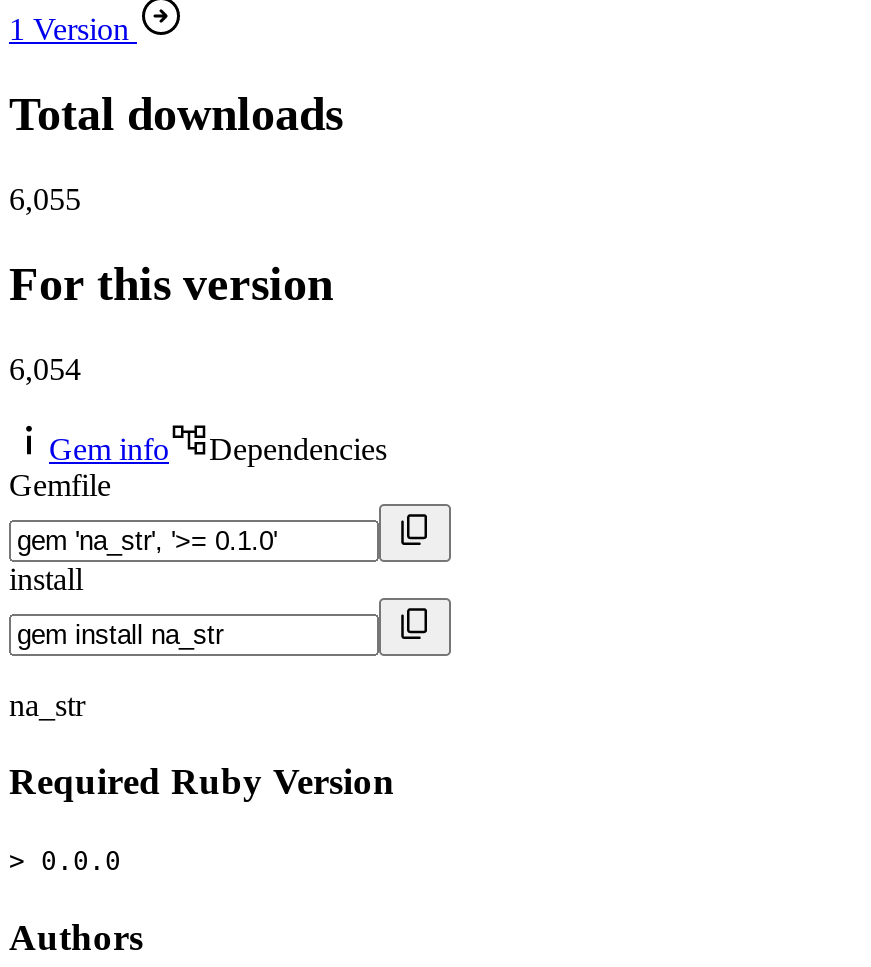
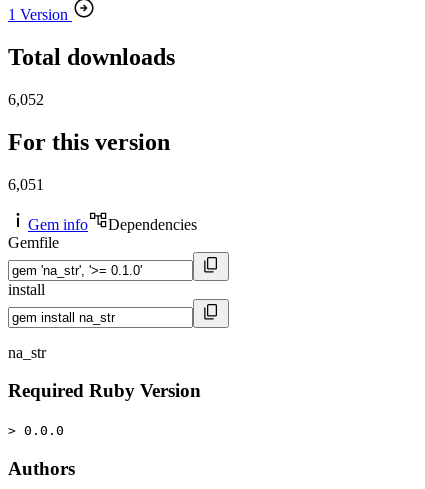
[9,182,81,216] 6,055 -> [8,91,44,108] 6,052
[9,352,81,386] 6,054 -> [8,176,44,193] 6,051

